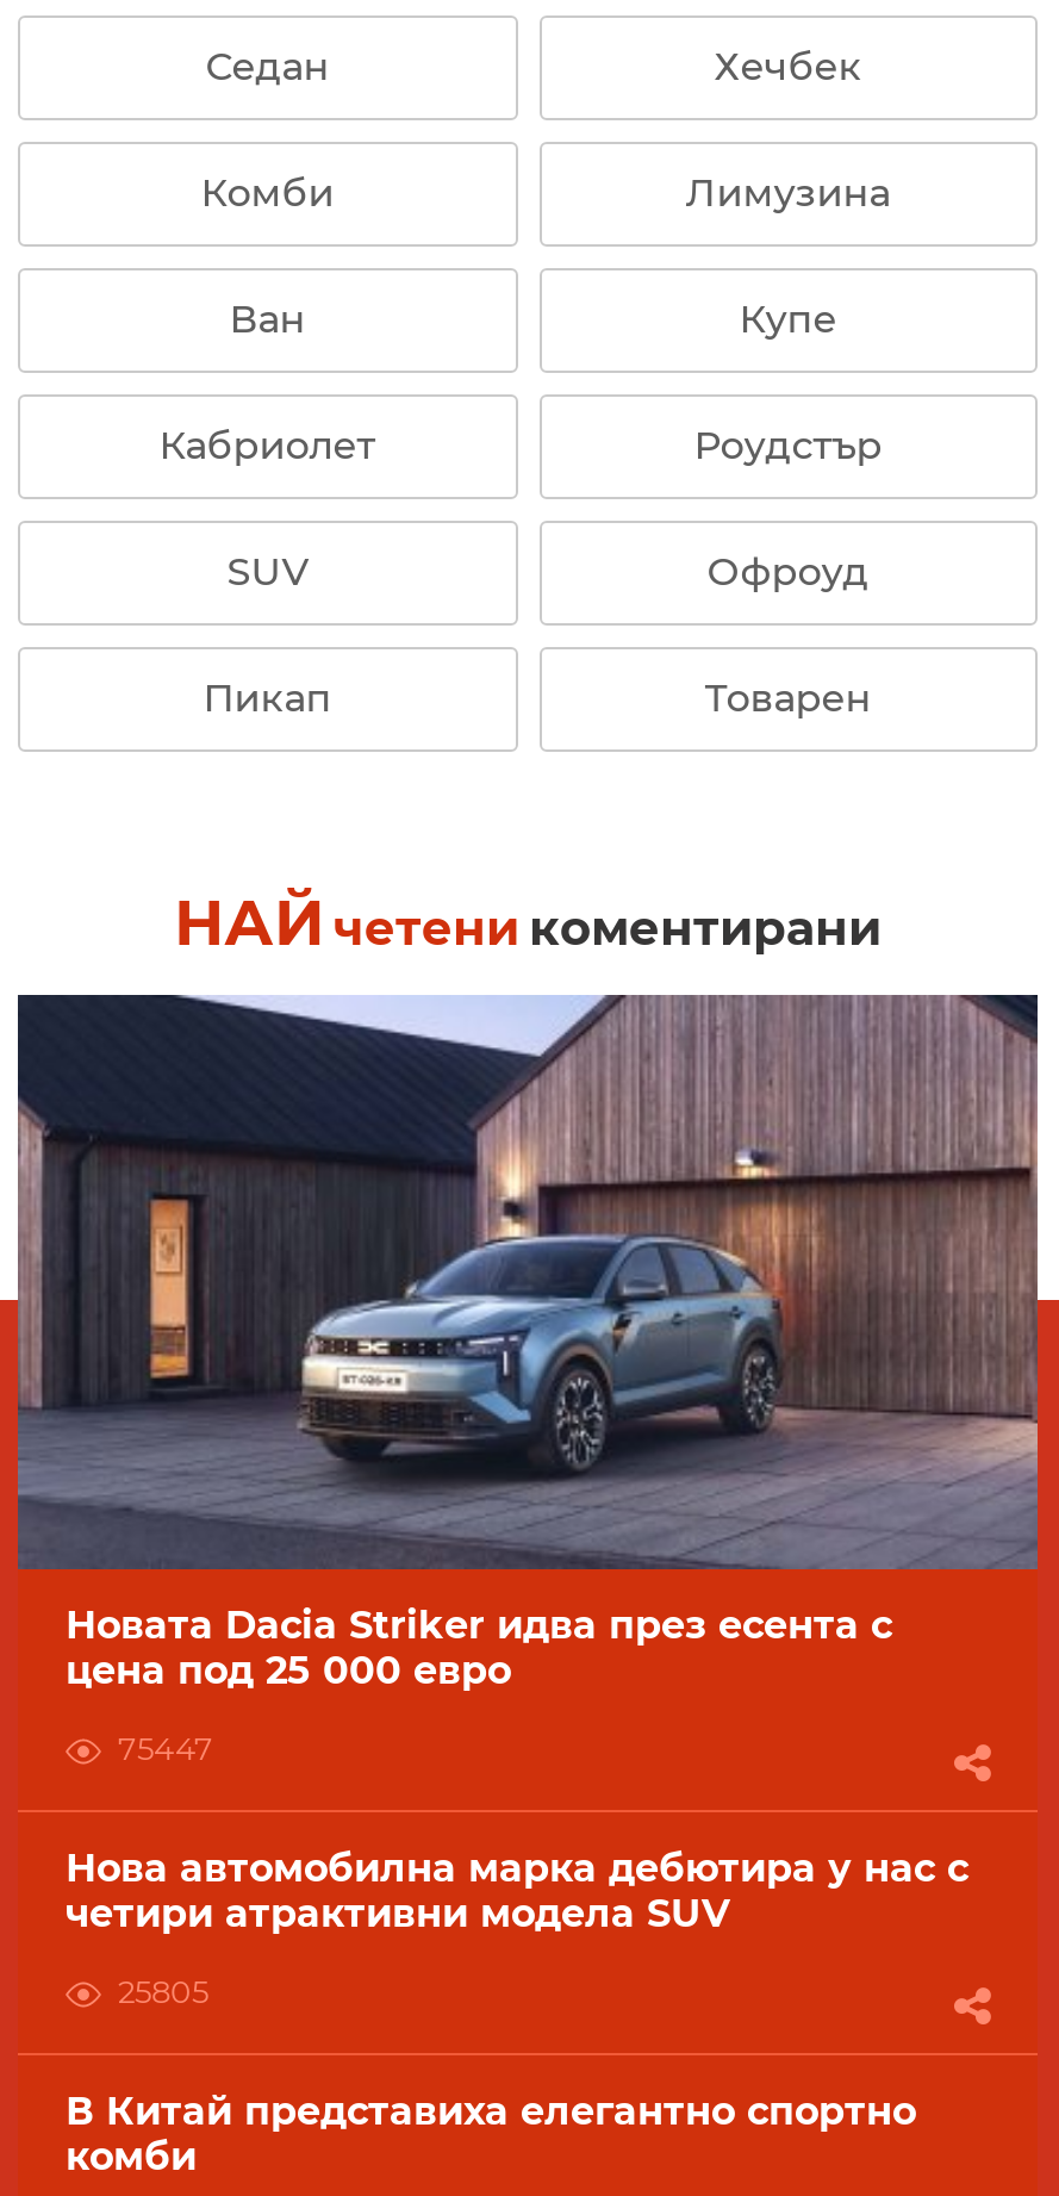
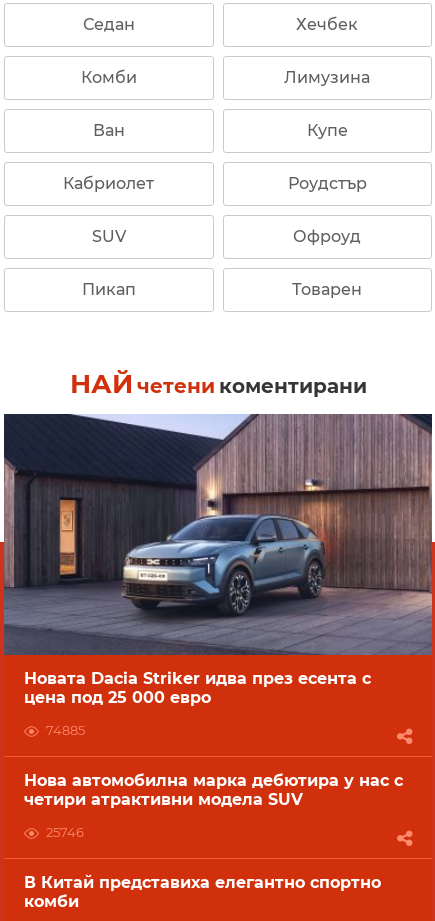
[118,1729,213,1767] 75447 -> [46,722,85,738] 74885
[118,1972,208,2010] 25805 -> [46,824,84,840] 25746

